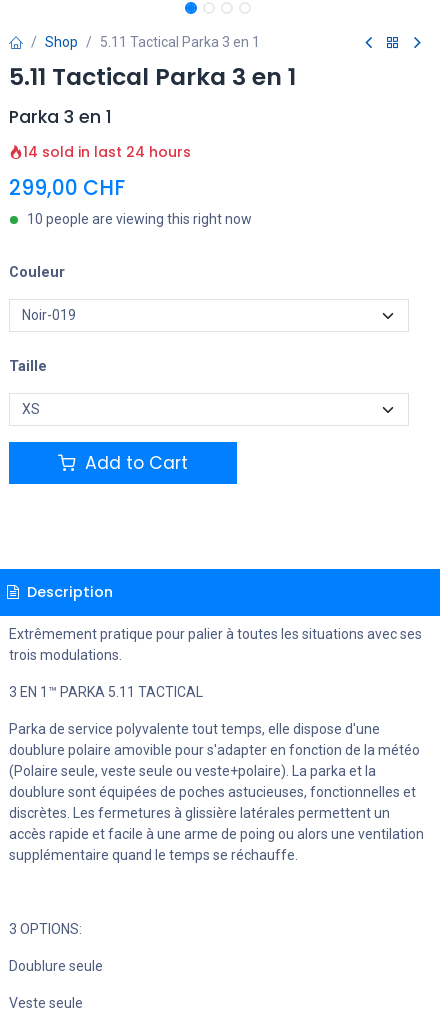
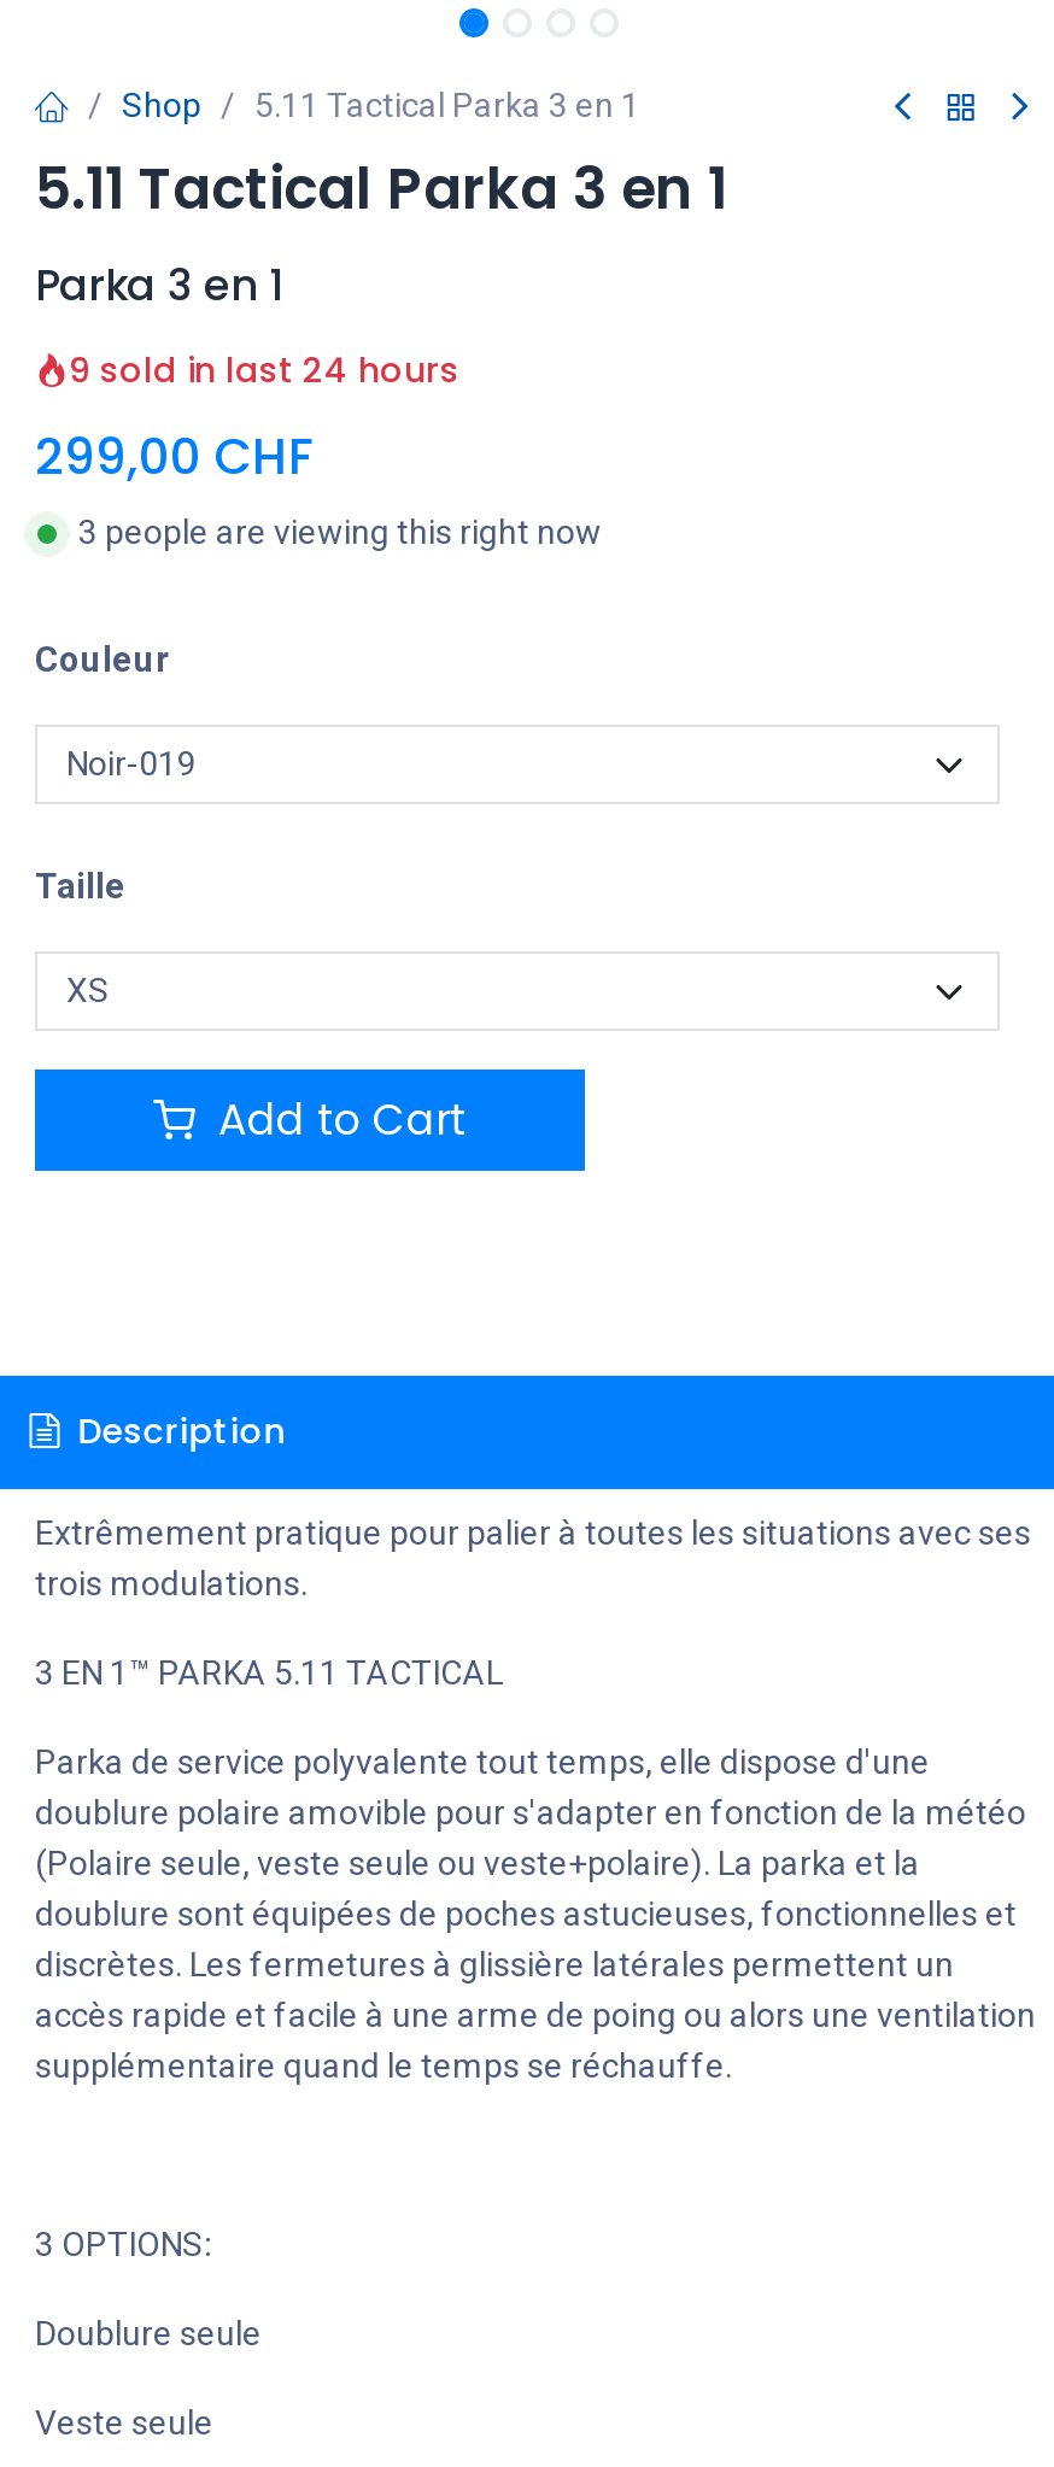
[23,142,191,162] 14 sold in last 24 hours -> [69,346,459,394] 9 sold in last 24 hours
[27,211,252,227] 10 people are viewing this right now -> [78,512,602,551] 3 people are viewing this right now

